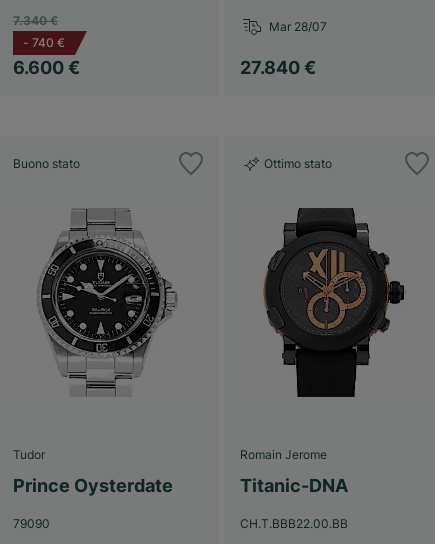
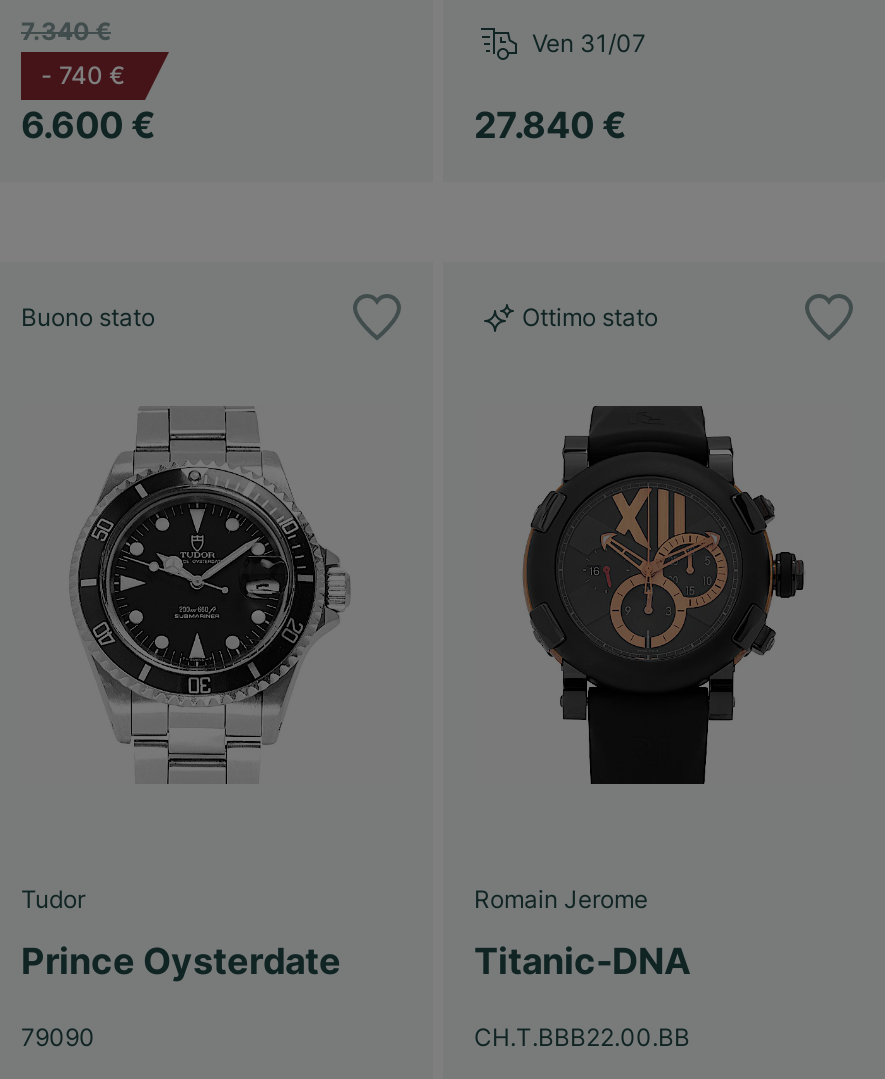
[268,18,326,33] Mar 28/07 -> [532,27,646,57] Ven 31/07

